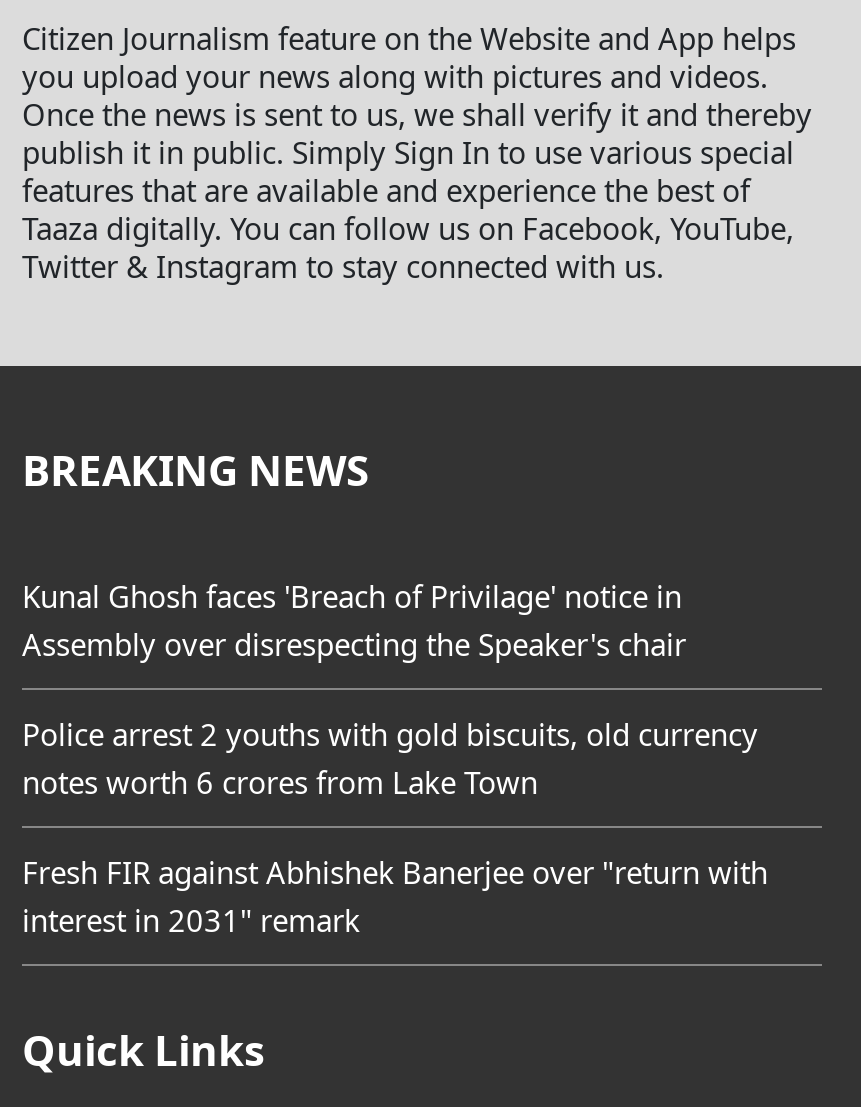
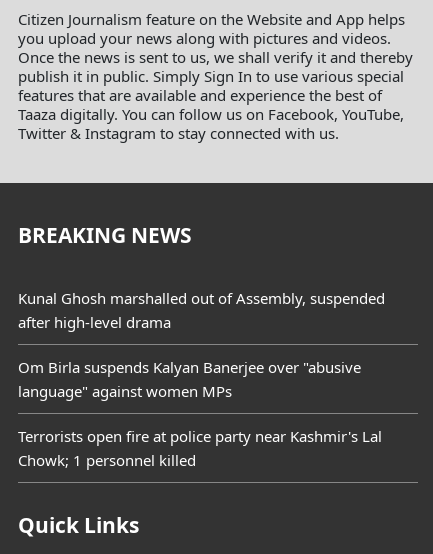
[22,575,694,663] Kunal Ghosh faces 'Breach of Privilage' notice in | Assembly over disrespecting the Speaker's chair -> [18,288,385,332] Kunal Ghosh marshalled out of Assembly, suspended | after high-level drama
[22,713,758,801] Police arrest 2 youths with gold biscuits, old currency | notes worth 6 crores from Lake Town -> [18,357,361,401] Om Birla suspends Kalyan Banerjee over "abusive | language" against women MPs
[22,851,768,939] Fresh FIR against Abhishek Banerjee over "return with | interest in 2031" remark -> [18,426,382,470] Terrorists open fire at police party near Kashmir's Lal | Chowk; 1 personnel killed

